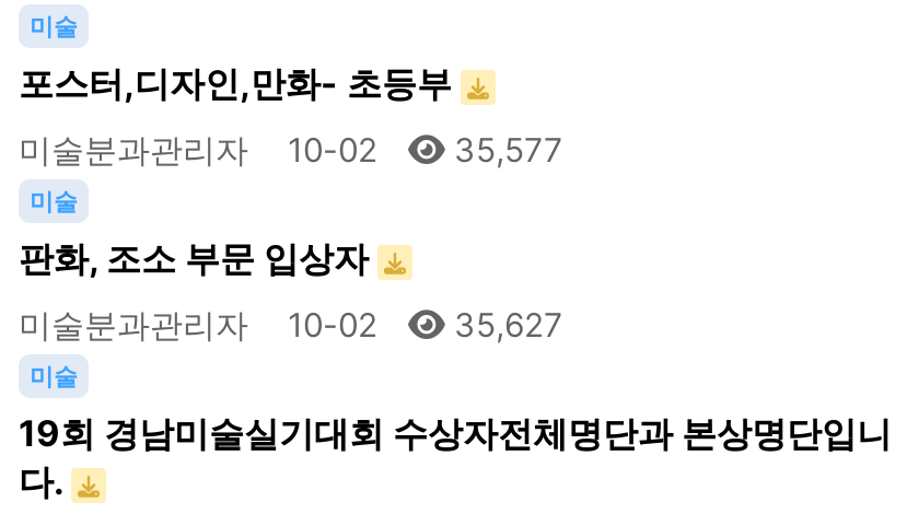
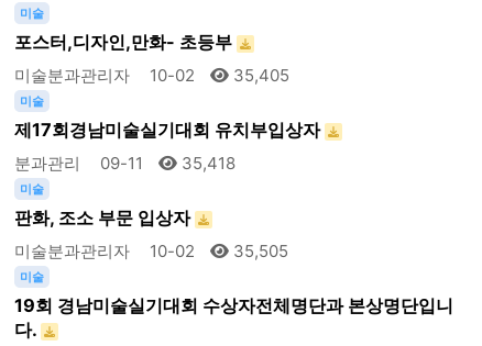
[445,129,563,170] 35,577 -> [14,65,325,173] 35,405 | 미술 | 제17회경남미술실기대회 유치부입상자 | 분과관리 | 09-11 | 35,418
[19,304,563,345] 미술분과관리자 10-02 35,627 -> [14,240,288,261] 미술분과관리자 10-02 35,505

